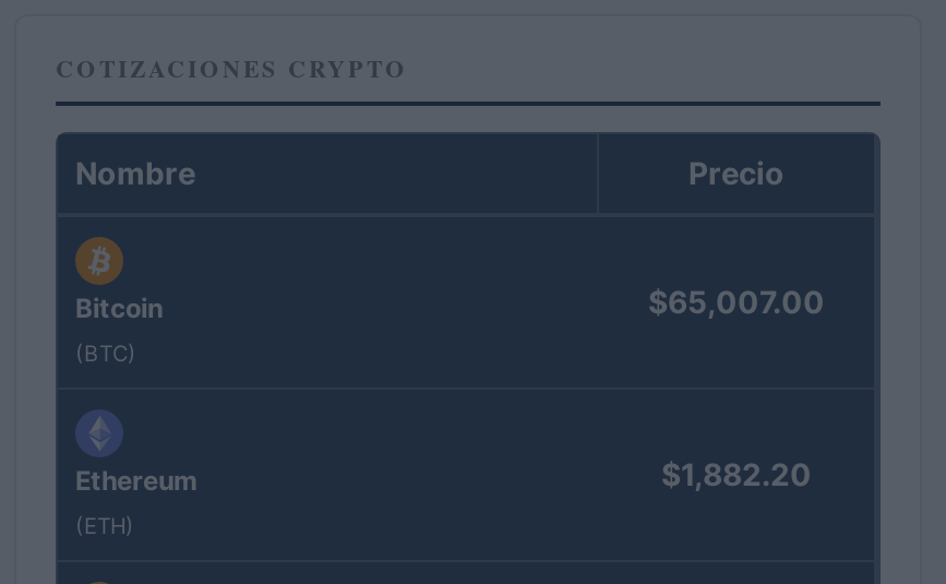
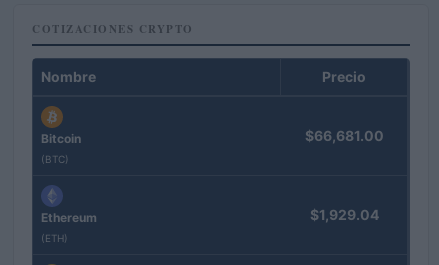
[648,284,825,321] $65,007.00 -> [304,127,383,144] $66,681.00
[661,456,812,493] $1,882.20 -> [309,206,378,223] $1,929.04

